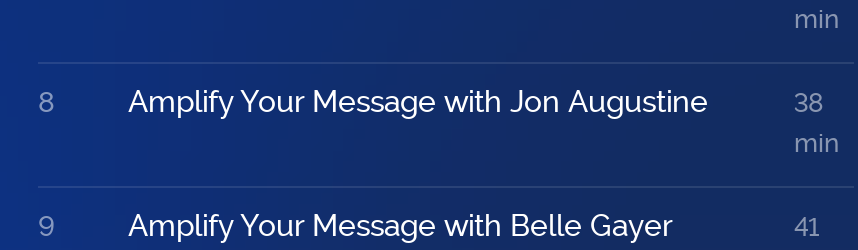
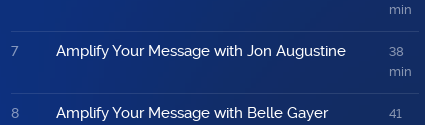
[38,86,54,118] 8 -> [11,43,18,59] 7
[38,210,54,242] 9 -> [11,105,19,121] 8

